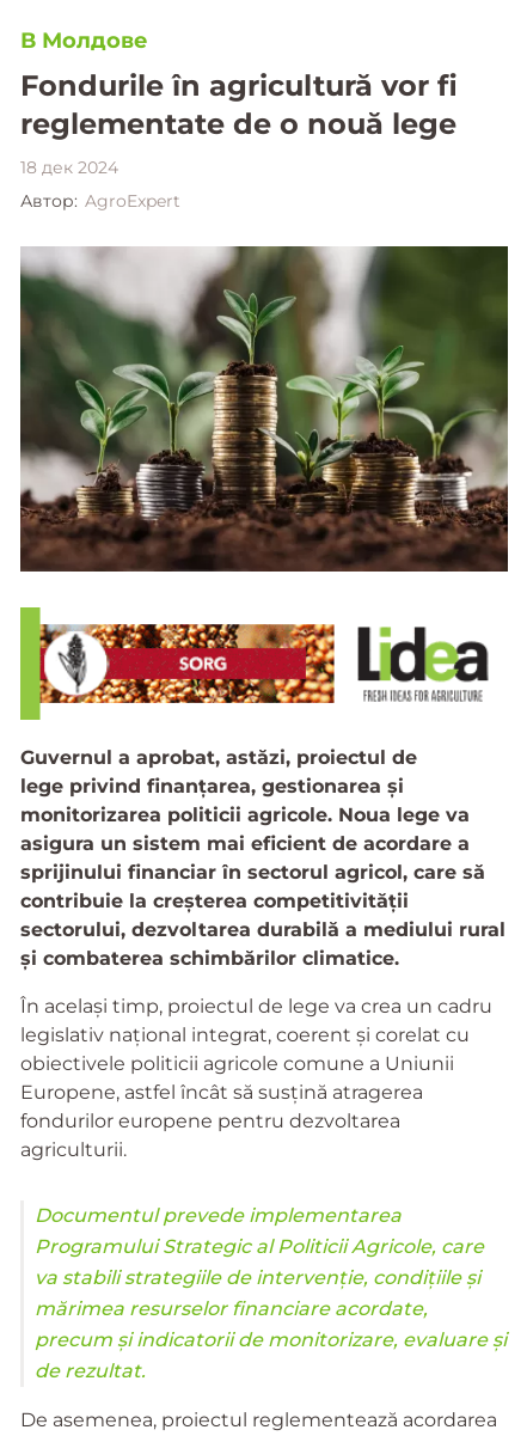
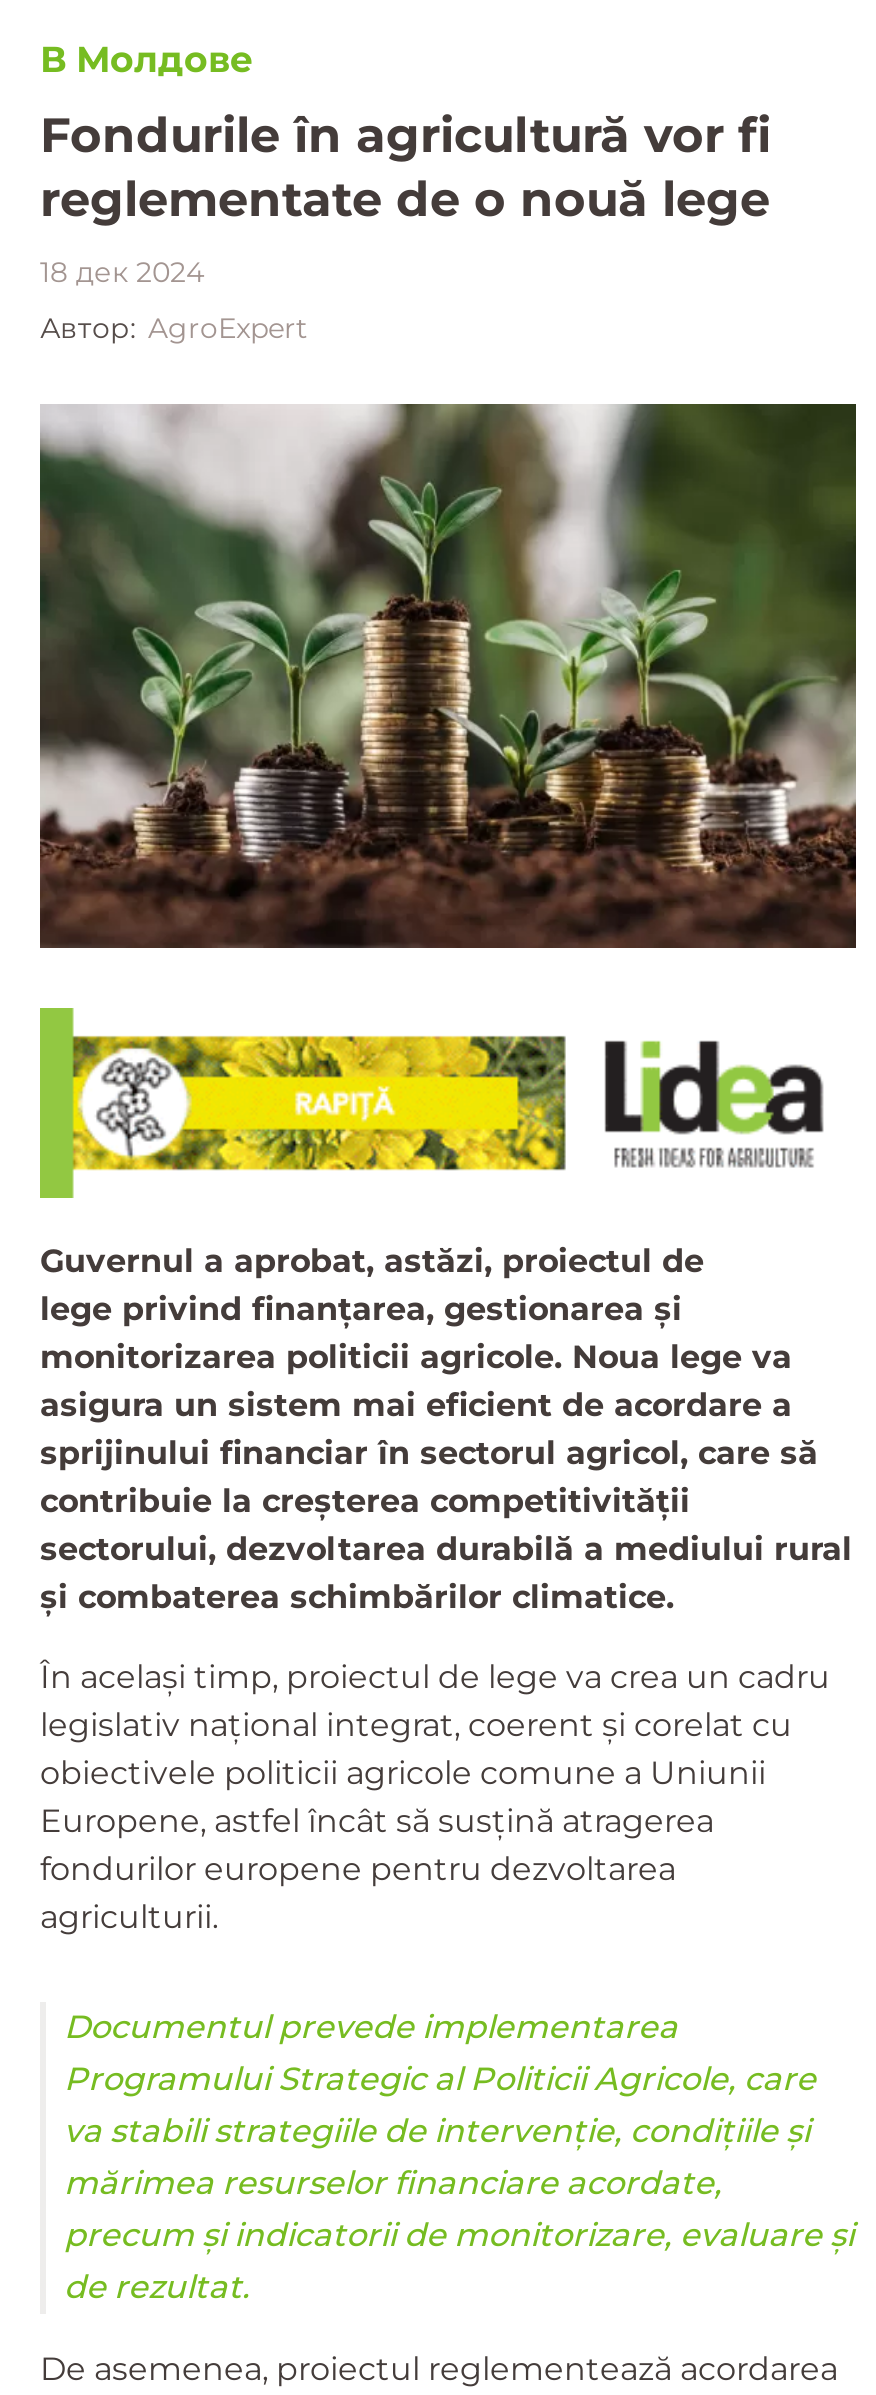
[38,623,335,704] [image] -> [72,1035,566,1171] [image]

